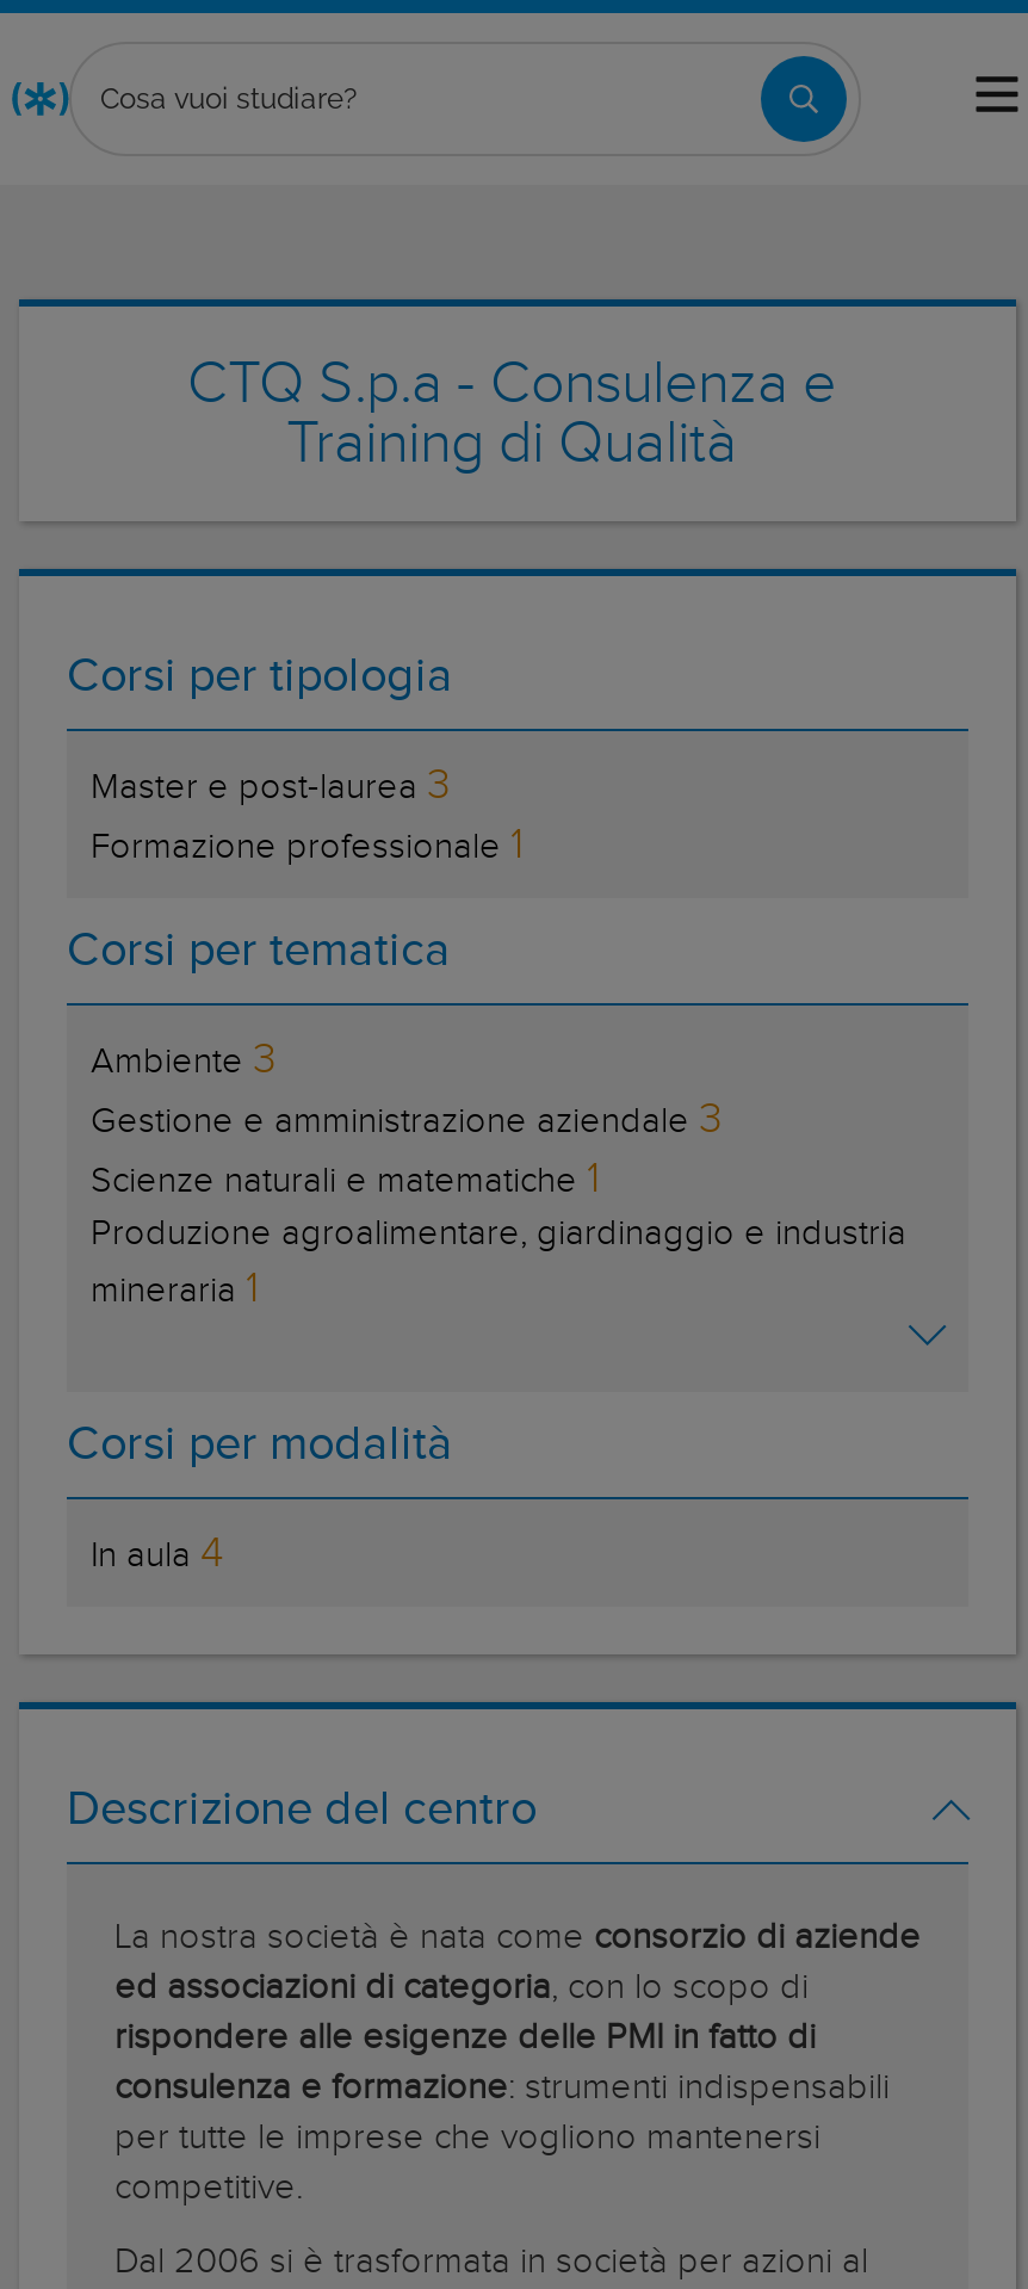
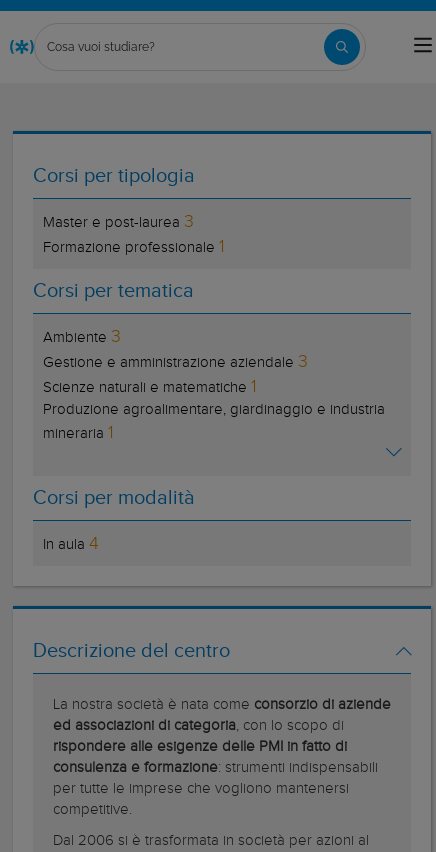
[187,349,836,478] CTQ S.p.a - Consulenza e | Training di Qualità -> none

